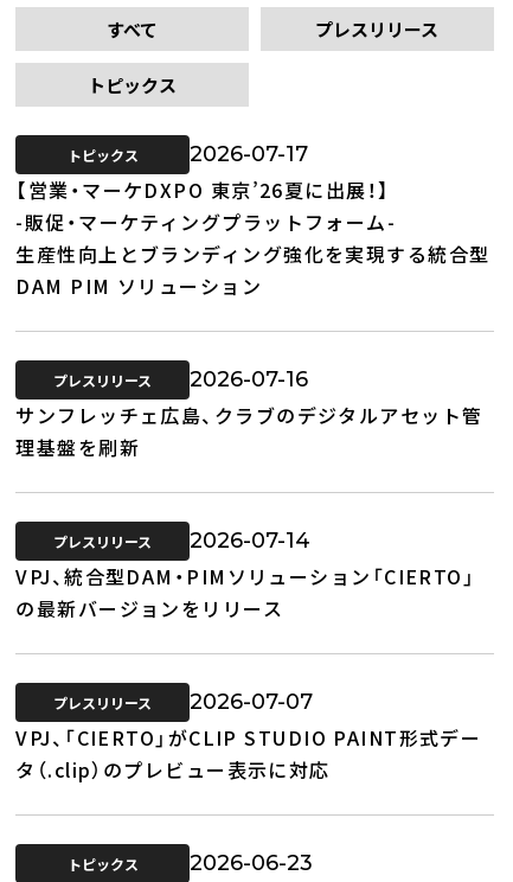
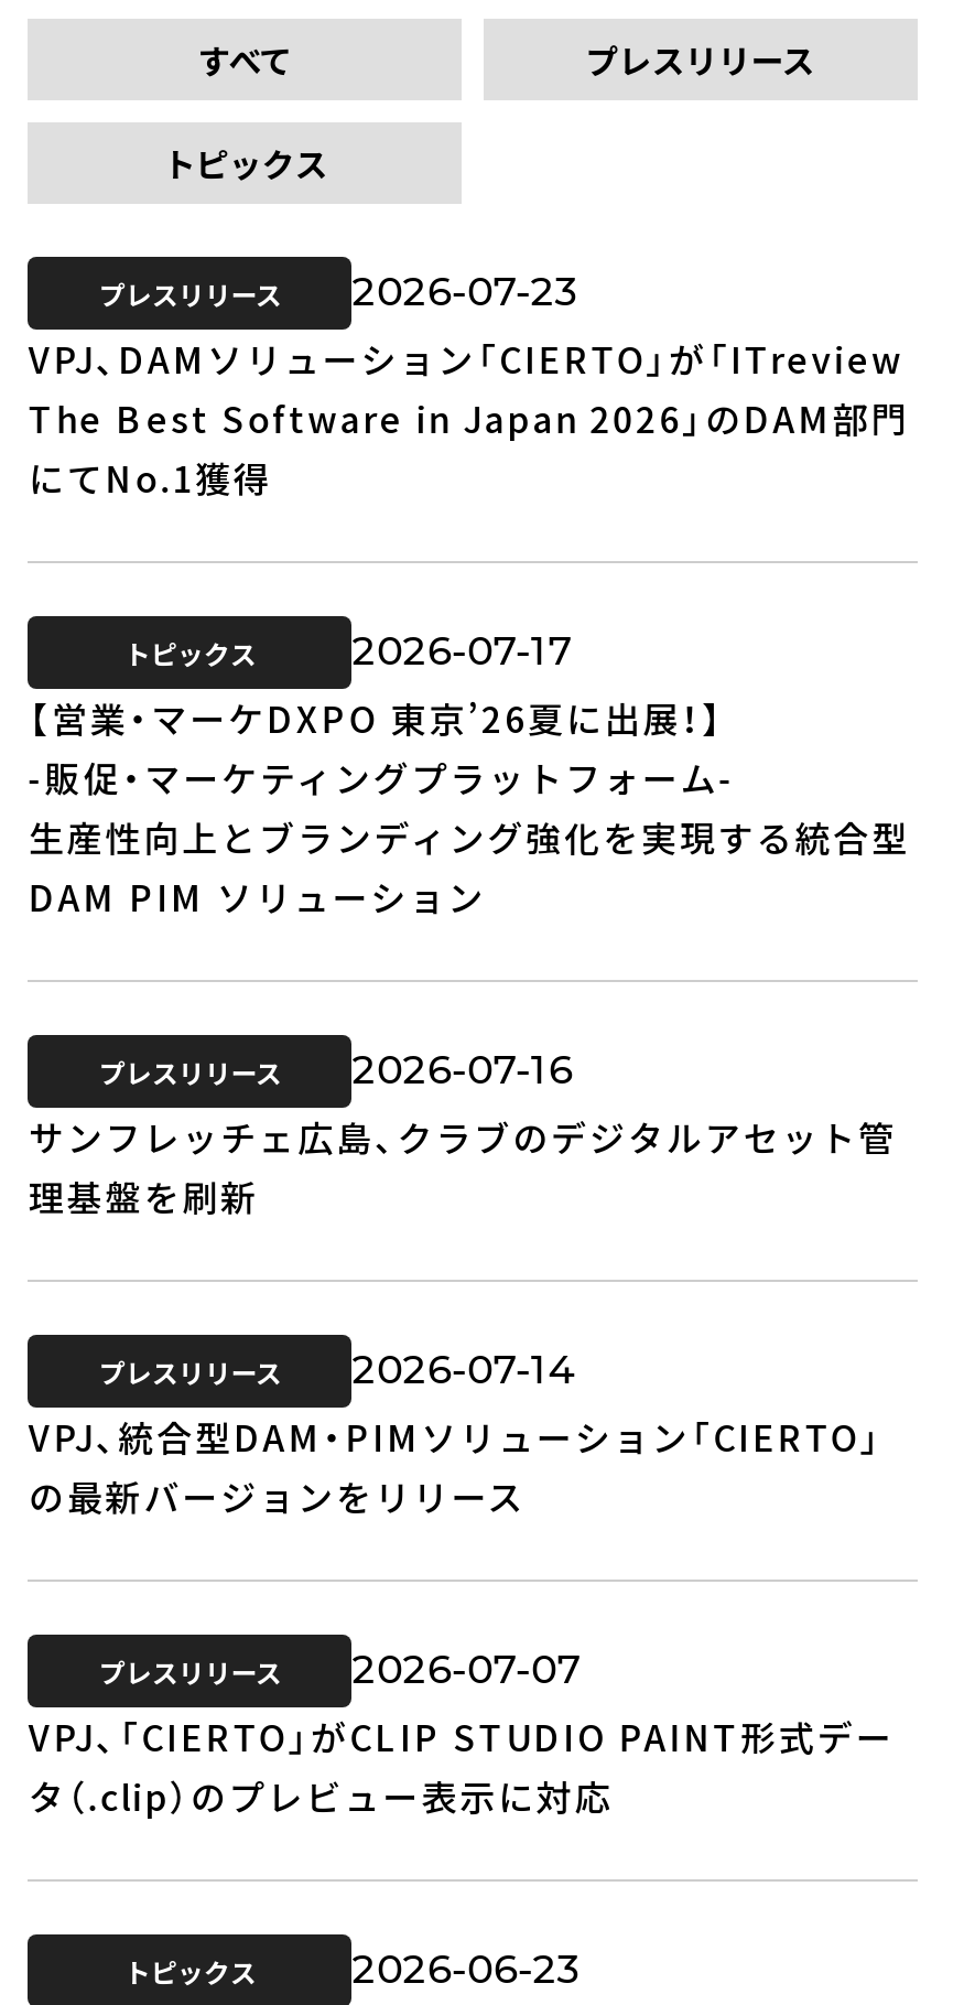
none -> [28,269,909,503] プレスリリース | 2026-07-23 | VPJ、DAMソリューション「CIERTO」が「ITreview | The Best Software in Japan 2026」のDAM部門 | にてNo.1獲得

